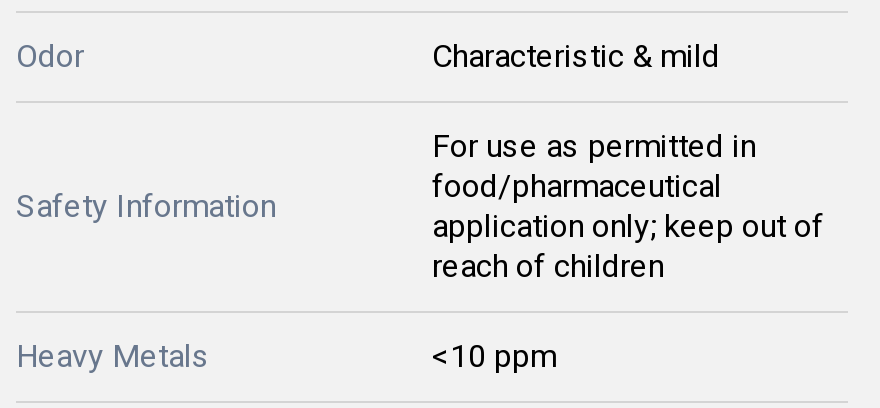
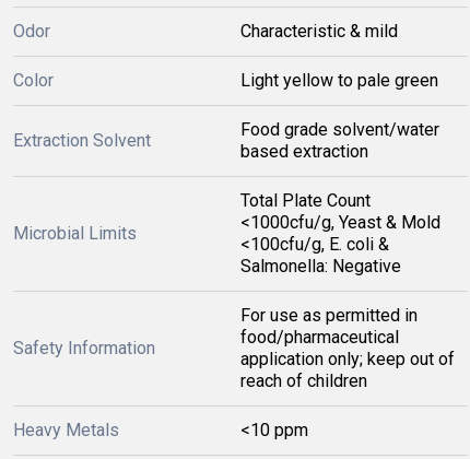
none -> [13,70,438,151] Color | Light yellow to pale green | Extraction Solvent
none -> [13,223,137,244] Microbial Limits
none -> [240,119,439,162] Food grade solvent/water | based extraction
none -> [240,190,440,276] Total Plate Count | <1000cfu/g, Yeast & Mold | <100cfu/g, E. coli & | Salmonella: Negative

